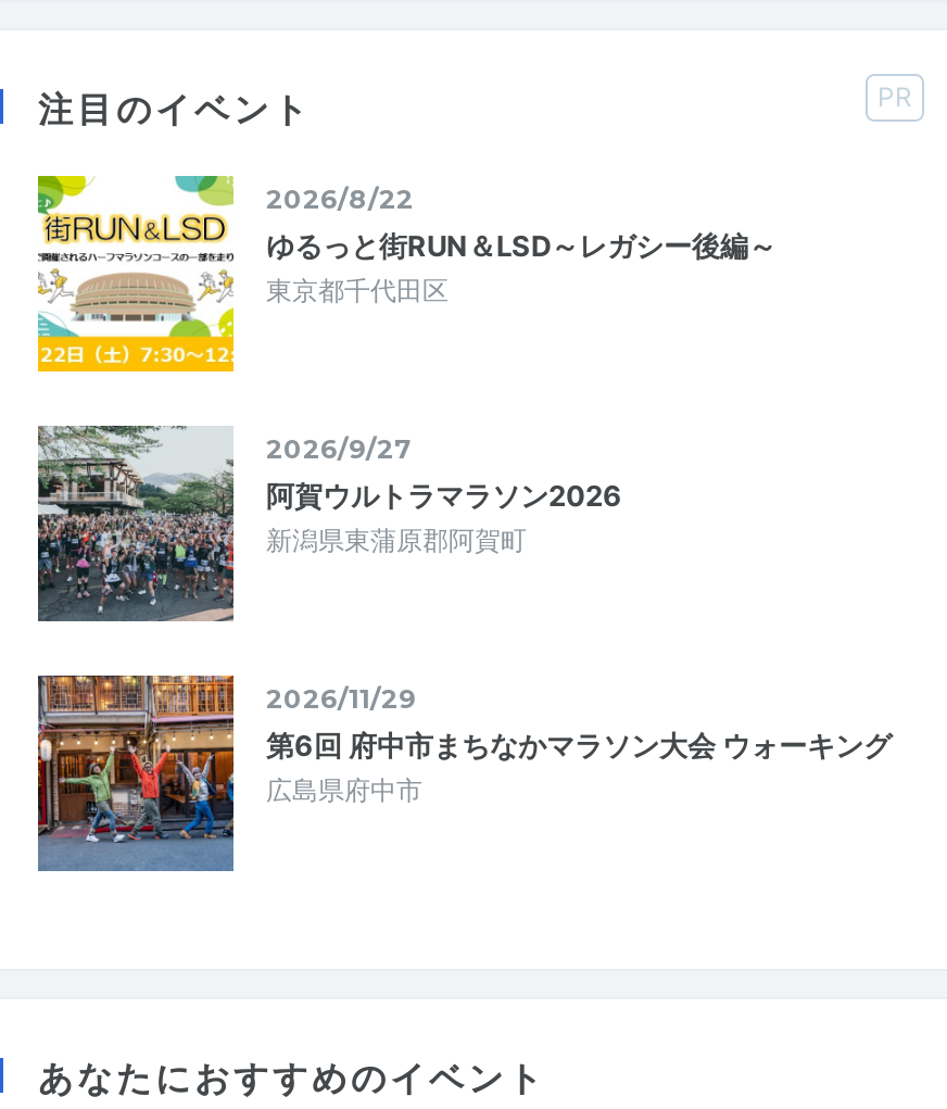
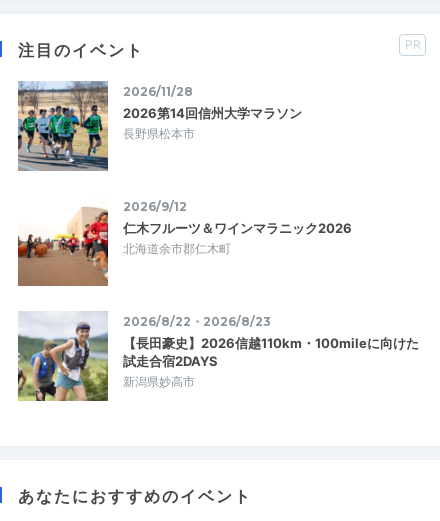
[36,174,776,374] [image] | 2026/8/22 | ゆるっと街RUN＆LSD～レガシー後編～ | 東京都千代田区 -> [17,80,302,172] [image] | 2026/11/28 | 2026第14回信州大学マラソン | 長野県松本市
[36,424,622,621] [image] | 2026/9/27 | 阿賀ウルトラマラソン2026 | 新潟県東蒲原郡阿賀町 -> [17,196,352,287] [image] | 2026/9/12 | 仁木フルーツ＆ワインマラニック2026 | 北海道余市郡仁木町
[36,673,892,873] [image] | 2026/11/29 | 第6回 府中市まちなかマラソン大会 ウォーキング | 広島県府中市 -> [17,311,419,402] [image] | 2026/8/22・2026/8/23 | 【長田豪史】2026信越110km・100mileに向けた | 試走合宿2DAYS | 新潟県妙高市

